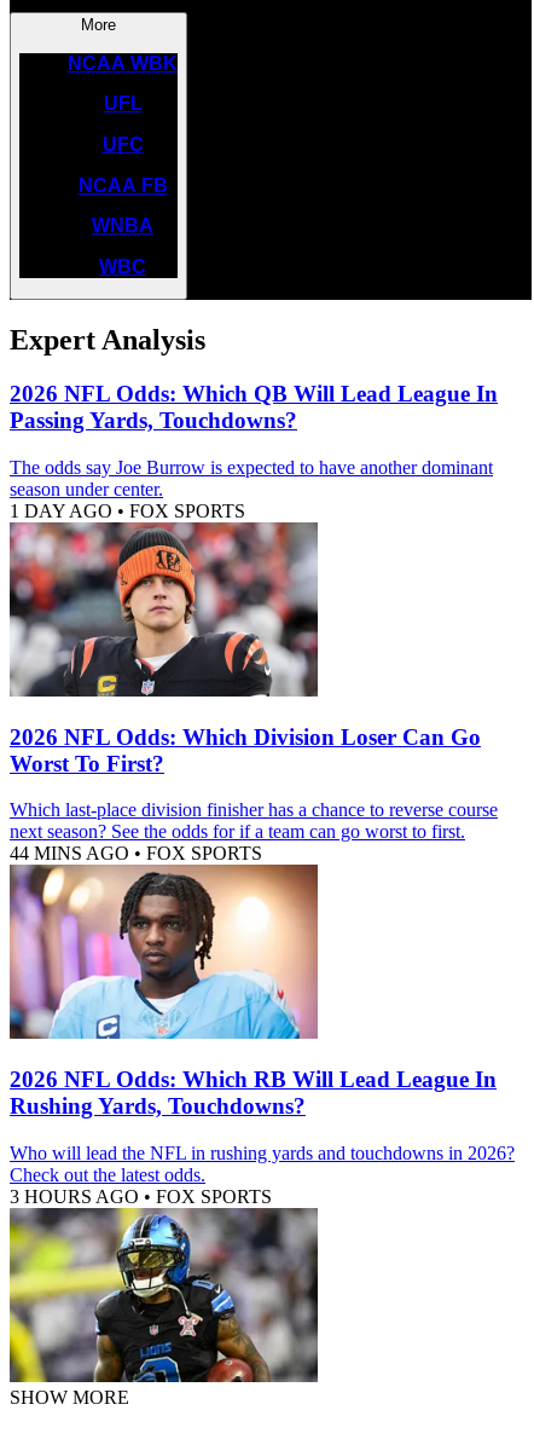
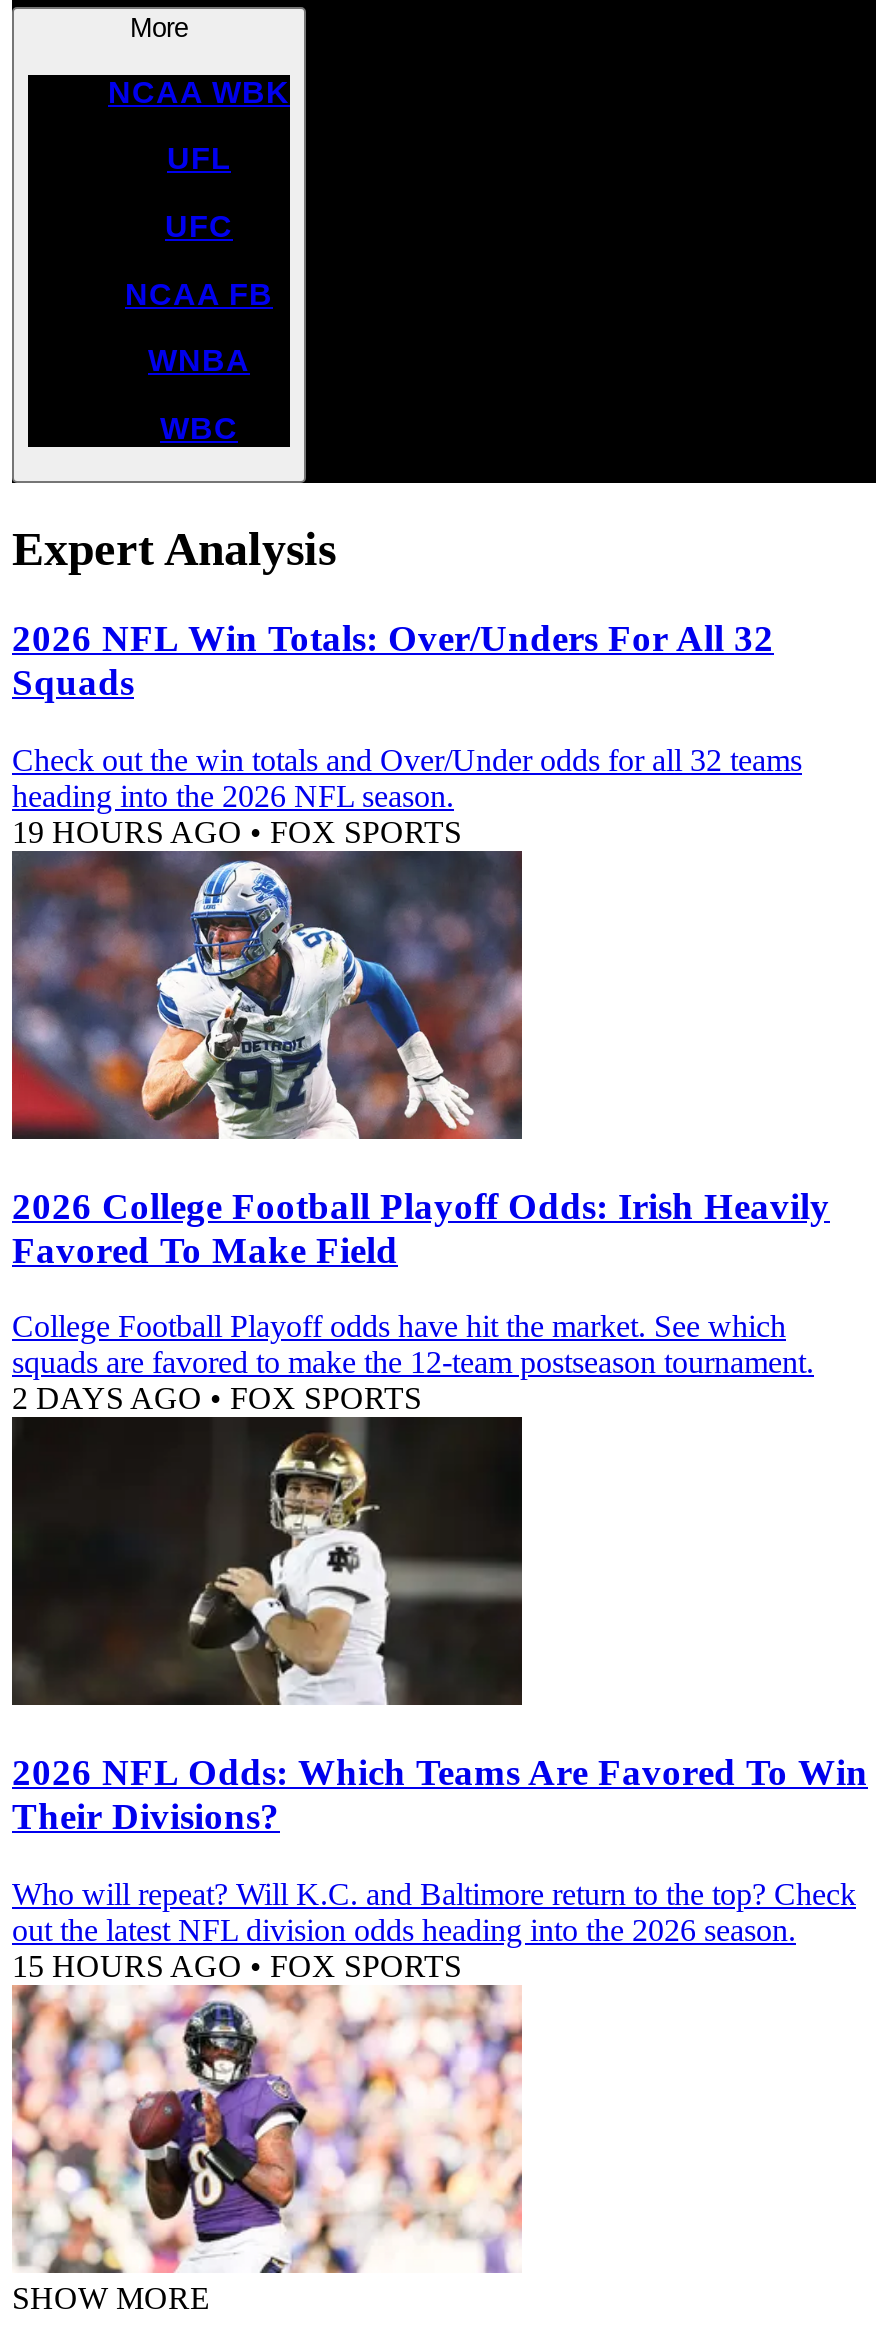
[10,381,498,433] 2026 NFL Odds: Which QB Will Lead League In | Passing Yards, Touchdowns? -> [12,617,774,703] 2026 NFL Win Totals: Over/Unders For All 32 | Squads
[10,457,493,521] The odds say Joe Burrow is expected to have another dominant | season under center. | 1 DAY AGO • FOX SPORTS -> [12,743,802,849] Check out the win totals and Over/Under odds for all 32 teams | heading into the 2026 NFL season. | 19 HOURS AGO • FOX SPORTS
[10,522,481,776] [image] | 2026 NFL Odds: Which Division Loser Can Go | Worst To First? -> [10,853,830,1270] [image] | 2026 College Football Playoff Odds: Irish Heavily | Favored To Make Field
[8,800,498,1040] [image] | Which last-place division finisher has a chance to reverse course | next season? See the odds for if a team can go worst to first. | 44 MINS AGO • FOX SPORTS -> [10,1310,814,1707] [image] | College Football Playoff odds have hit the market. See which | squads are favored to make the 12-team postseason tournament. | 2 DAYS AGO • FOX SPORTS
[10,1067,497,1119] 2026 NFL Odds: Which RB Will Lead League In | Rushing Yards, Touchdowns? -> [12,1751,868,1837] 2026 NFL Odds: Which Teams Are Favored To Win | Their Divisions?
[10,1142,515,1207] Who will lead the NFL in rushing yards and touchdowns in 2026? | Check out the latest odds. | 3 HOURS AGO • FOX SPORTS -> [12,1877,856,1983] Who will repeat? Will K.C. and Baltimore return to the top? Check | out the latest NFL division odds heading into the 2026 season. | 15 HOURS AGO • FOX SPORTS
[8,1207,319,1383] [image] -> [12,1985,524,2275] [image]

